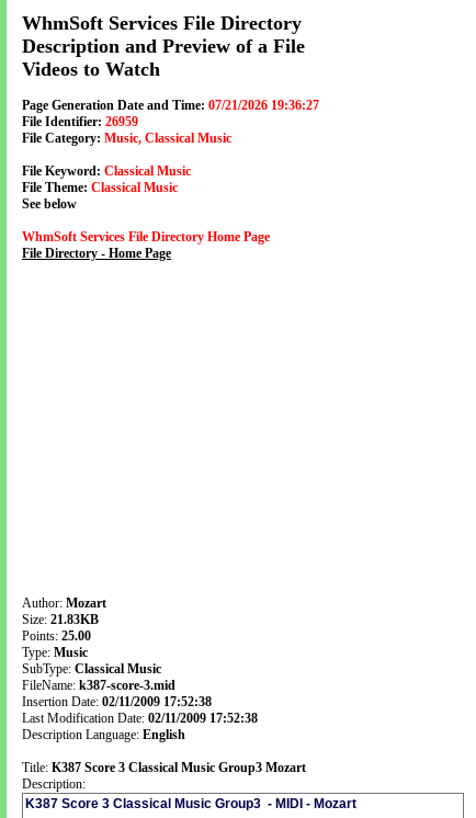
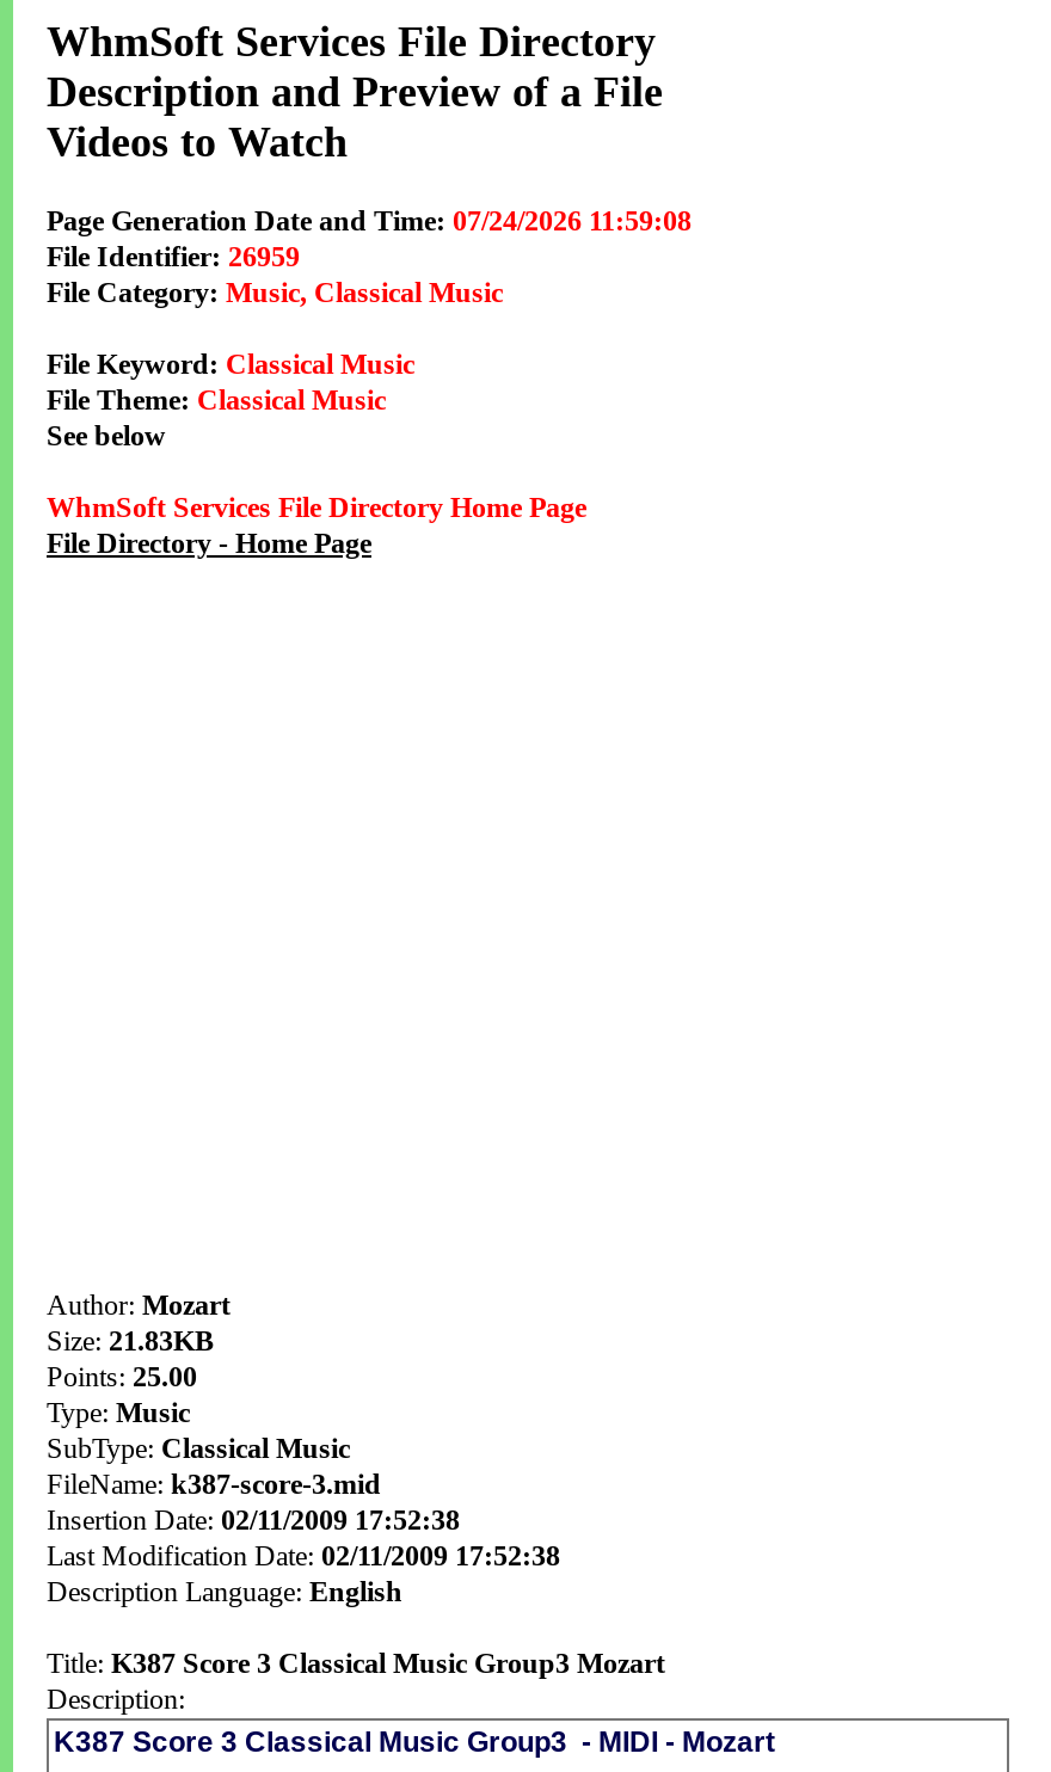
[22,98,319,113] Page Generation Date and Time: 07/21/2026 19:36:27 -> [47,204,692,238] Page Generation Date and Time: 07/24/2026 11:59:08

